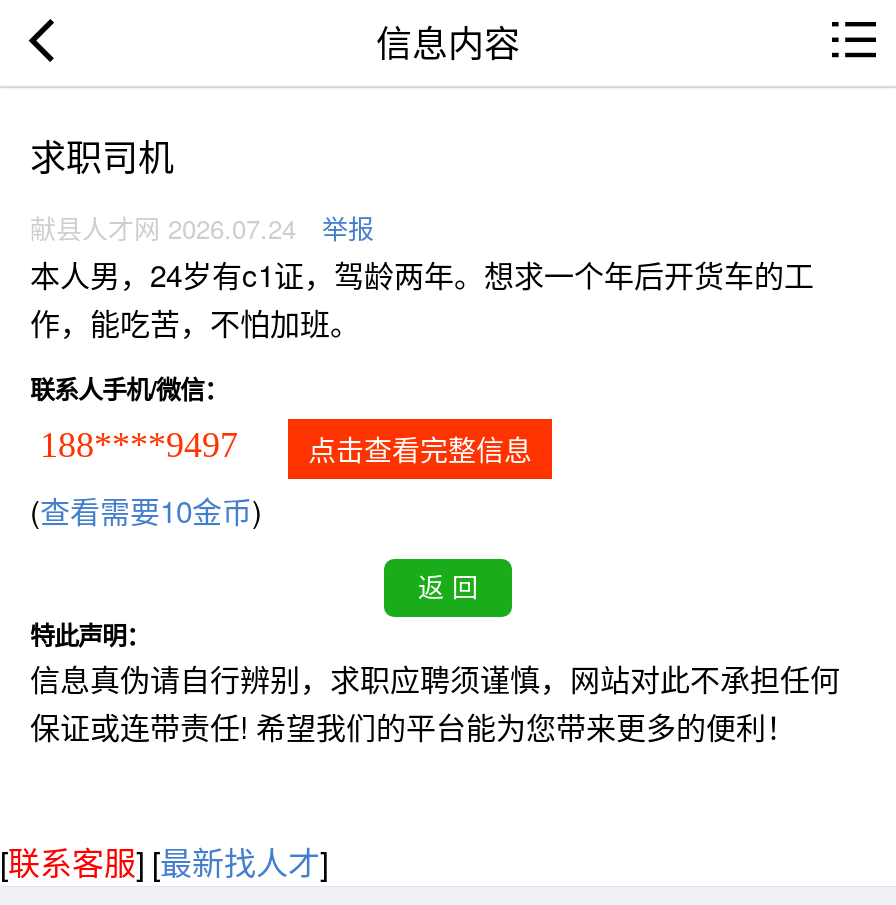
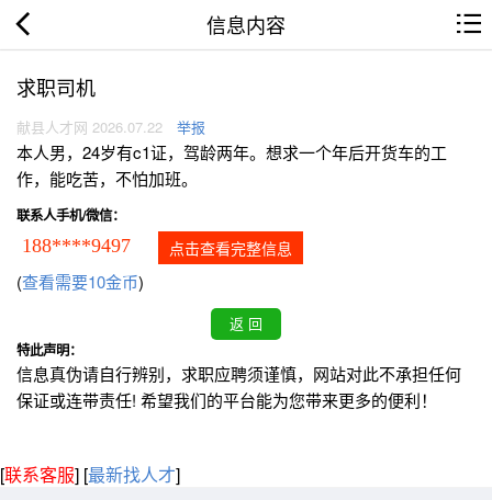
[30,209,374,247] 献县人才网 2026.07.24 举报 -> [16,116,205,137] 献县人才网 2026.07.22 举报

